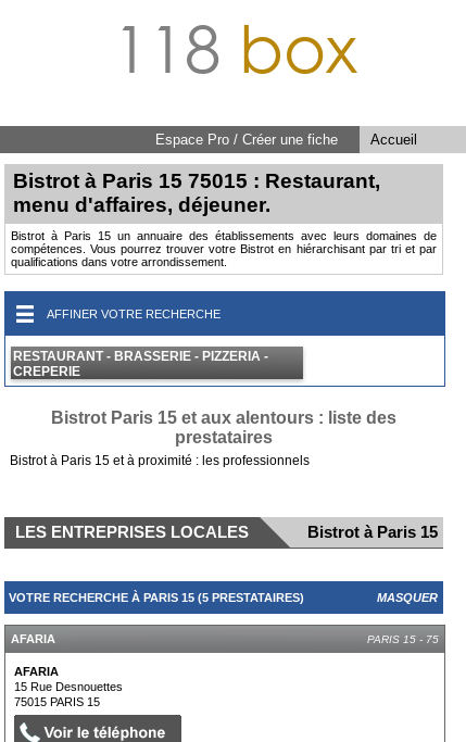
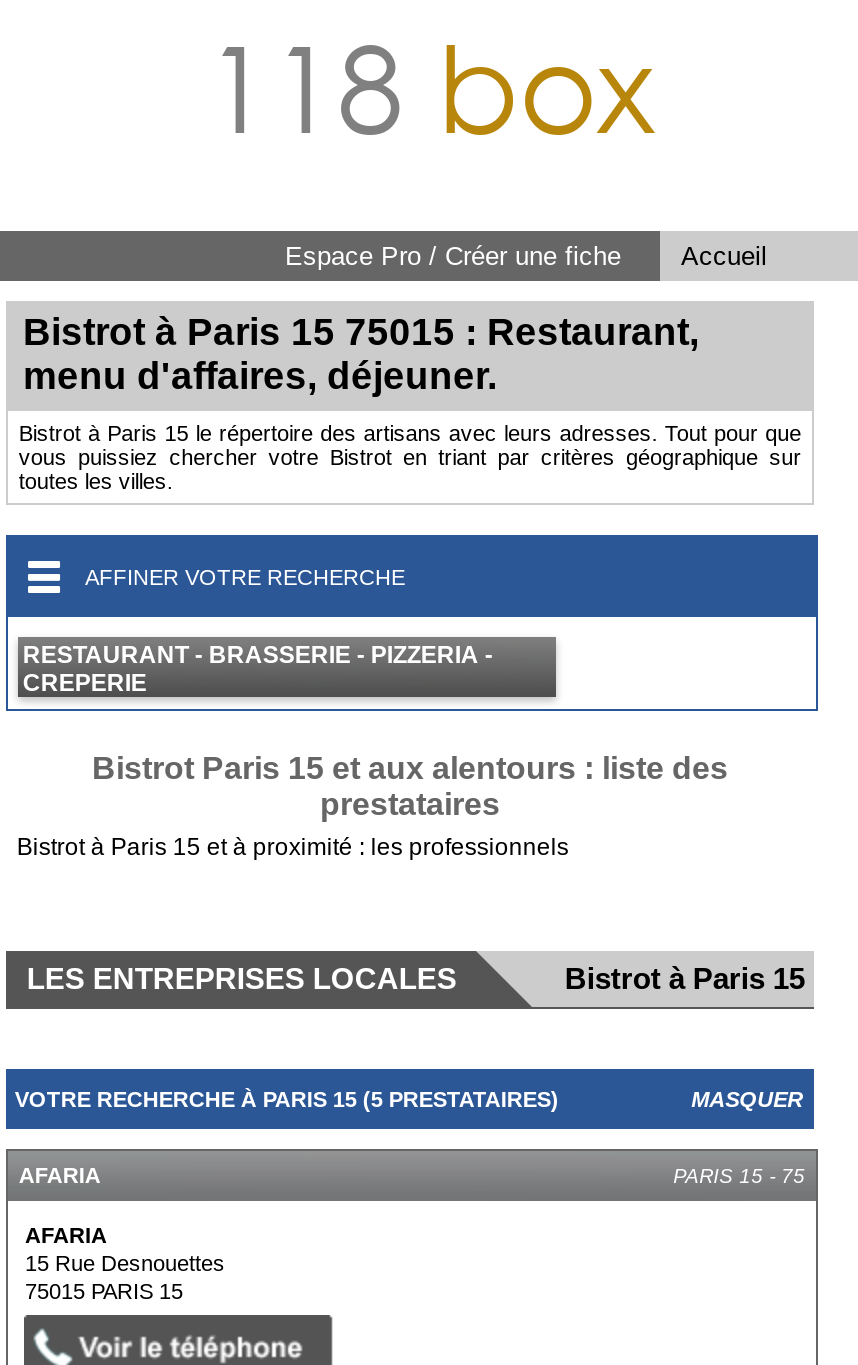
[11,229,436,268] Bistrot à Paris 15 un annuaire des établissements avec leurs domaines de | compétences. Vous pourrez trouver votre Bistrot en hiérarchisant par tri et par | qualifications dans votre arrondissement. -> [19,421,801,493] Bistrot à Paris 15 le répertoire des artisans avec leurs adresses. Tout pour que | vous puissiez chercher votre Bistrot en triant par critères géographique sur | toutes les villes.

